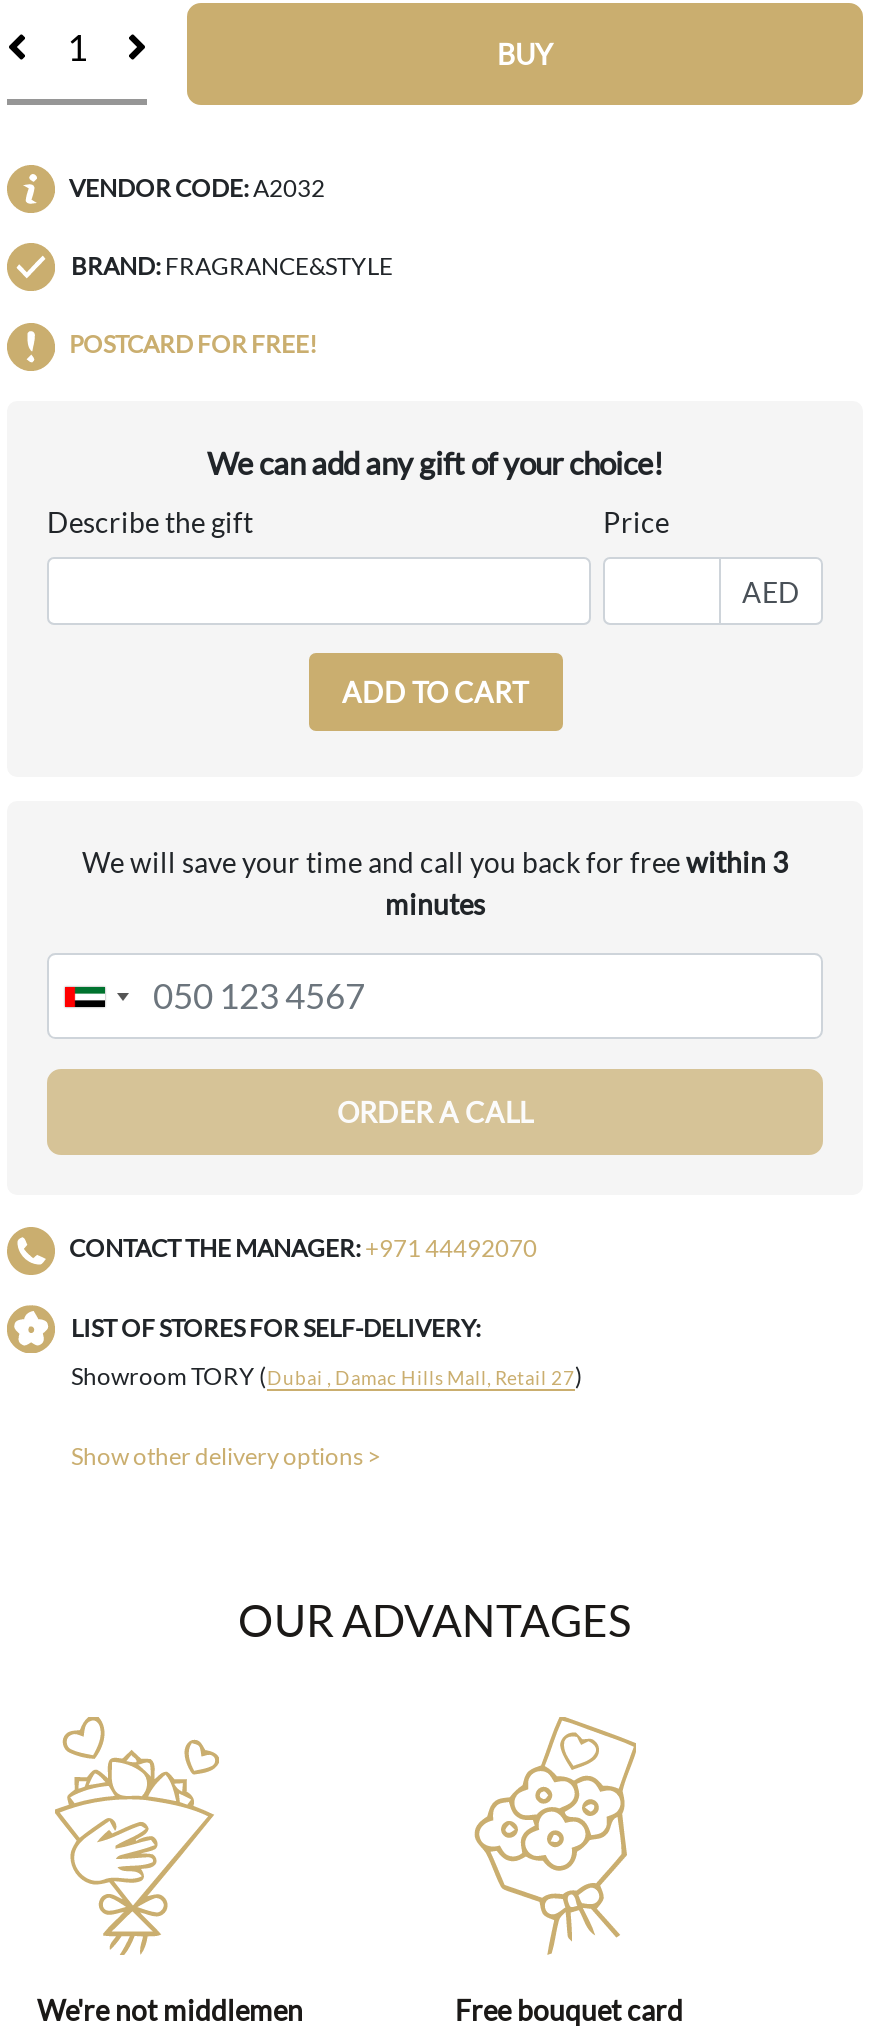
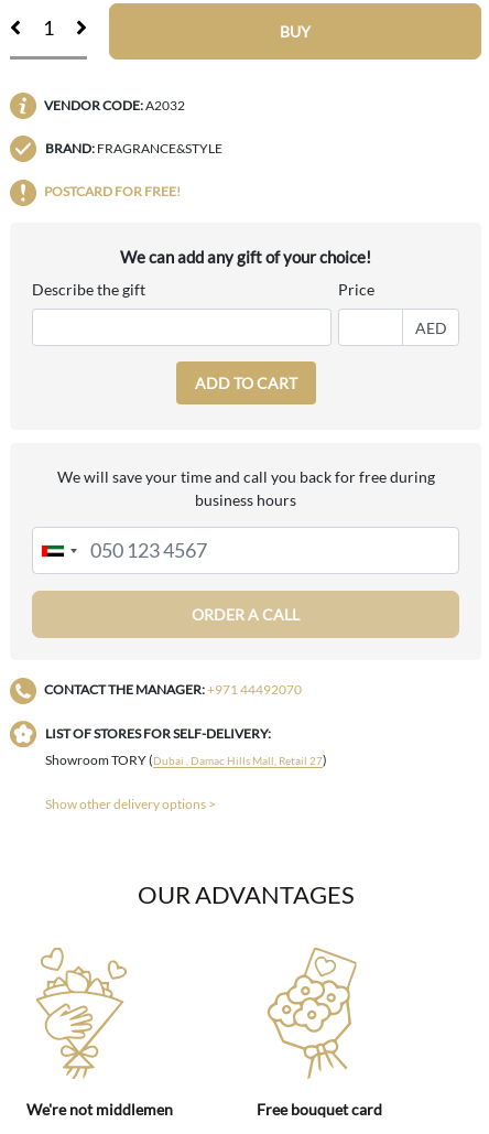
[82,846,788,922] We will save your time and call you back for free within 3 | minutes -> [57,468,434,510] We will save your time and call you back for free during | business hours

